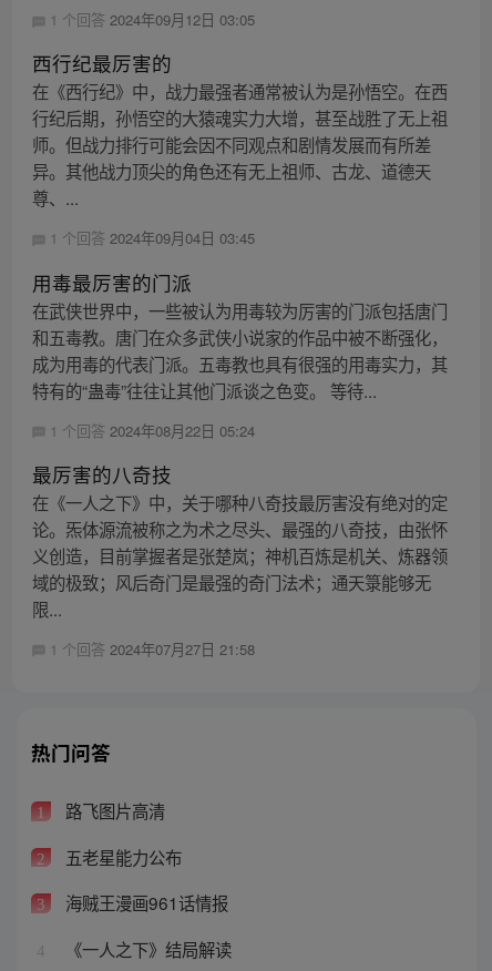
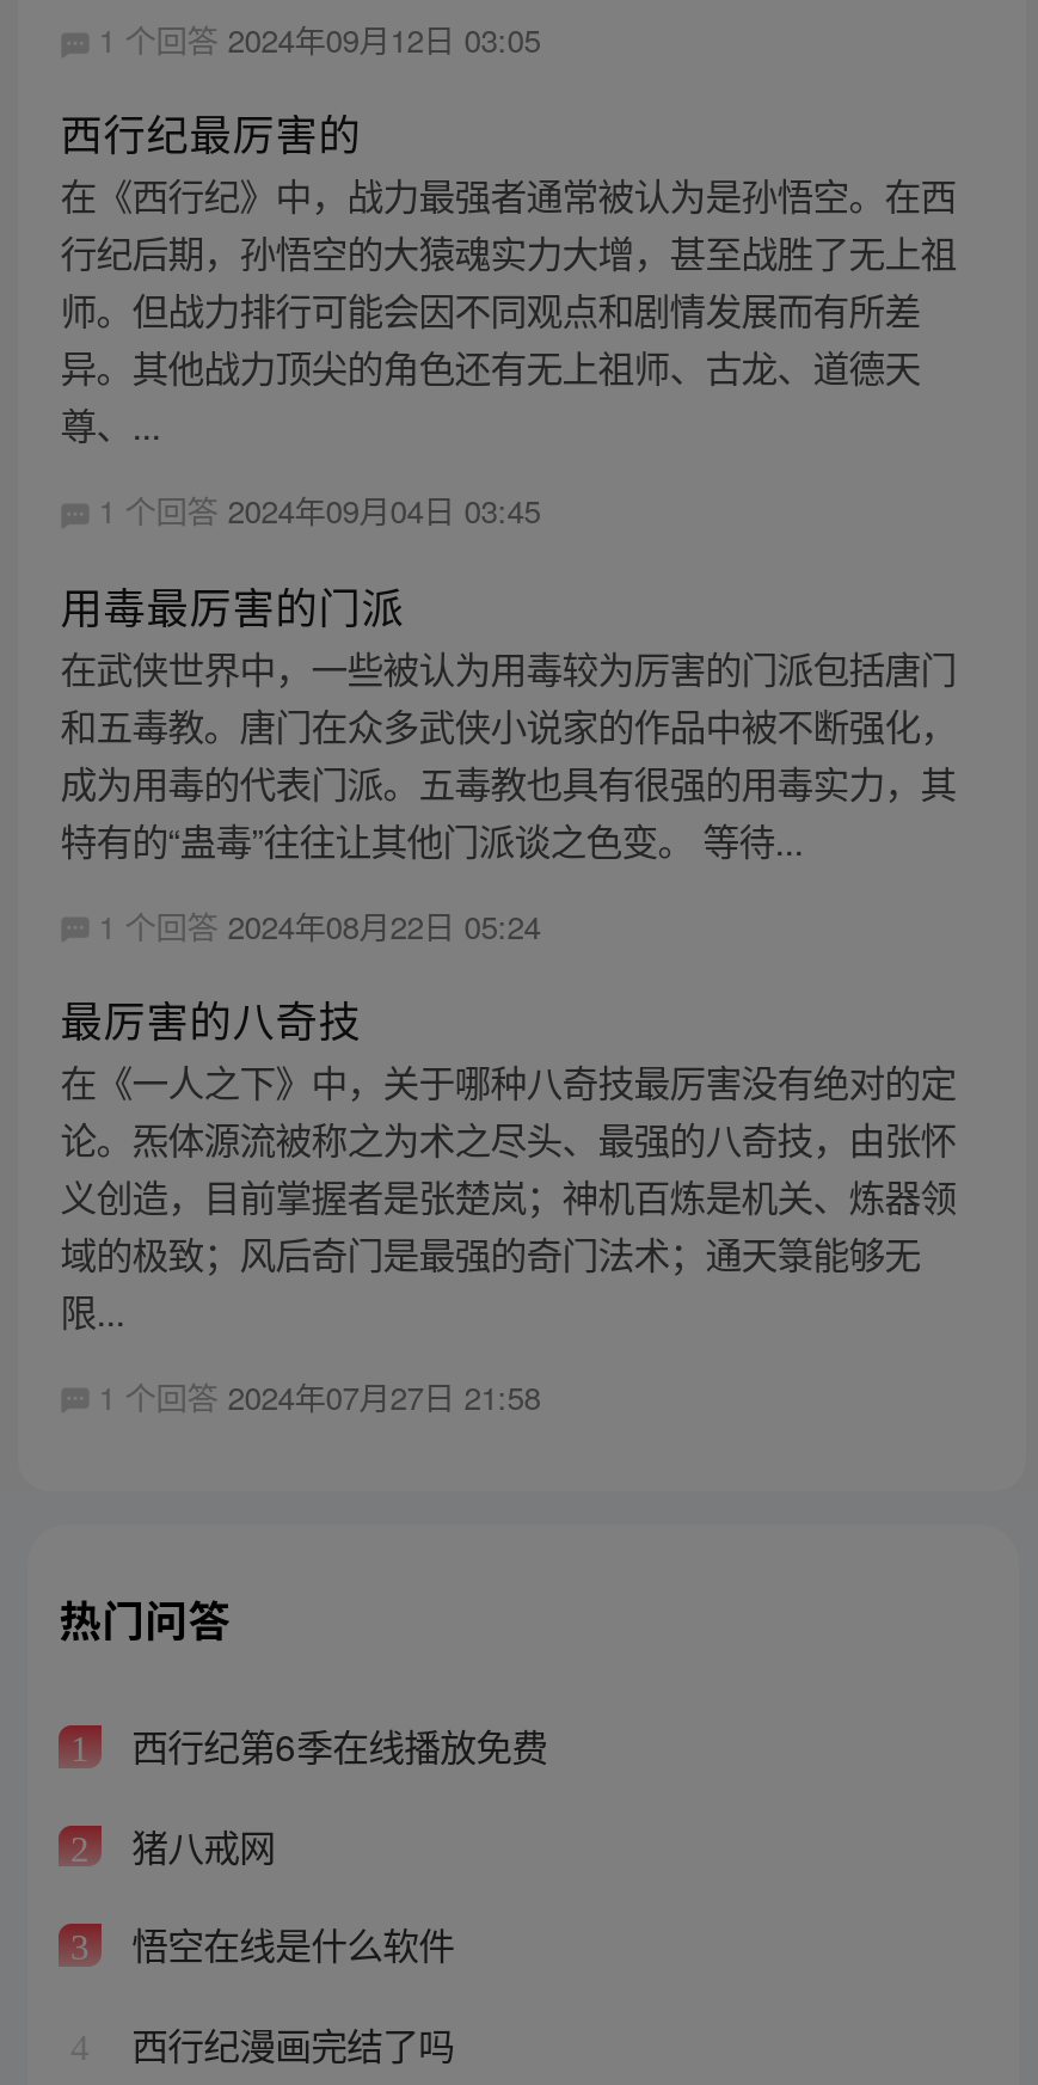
[61,798,165,823] 路飞图片高清 -> [122,1719,547,1771] 西行纪第6季在线播放免费
[61,845,181,869] 五老星能力公布 -> [122,1818,275,1871] 猪八戒网
[61,891,228,915] 海贼王漫画961话情报 -> [122,1918,454,1970] 悟空在线是什么软件
[61,937,231,961] 《一人之下》结局解读 -> [122,2017,454,2070] 西行纪漫画完结了吗

